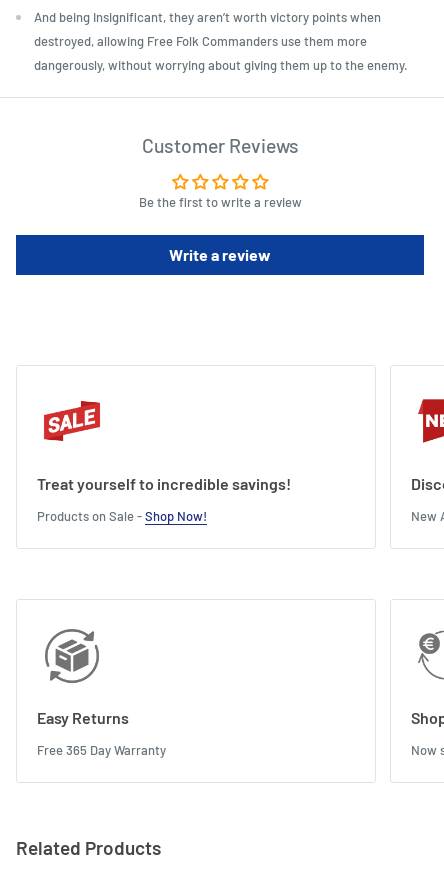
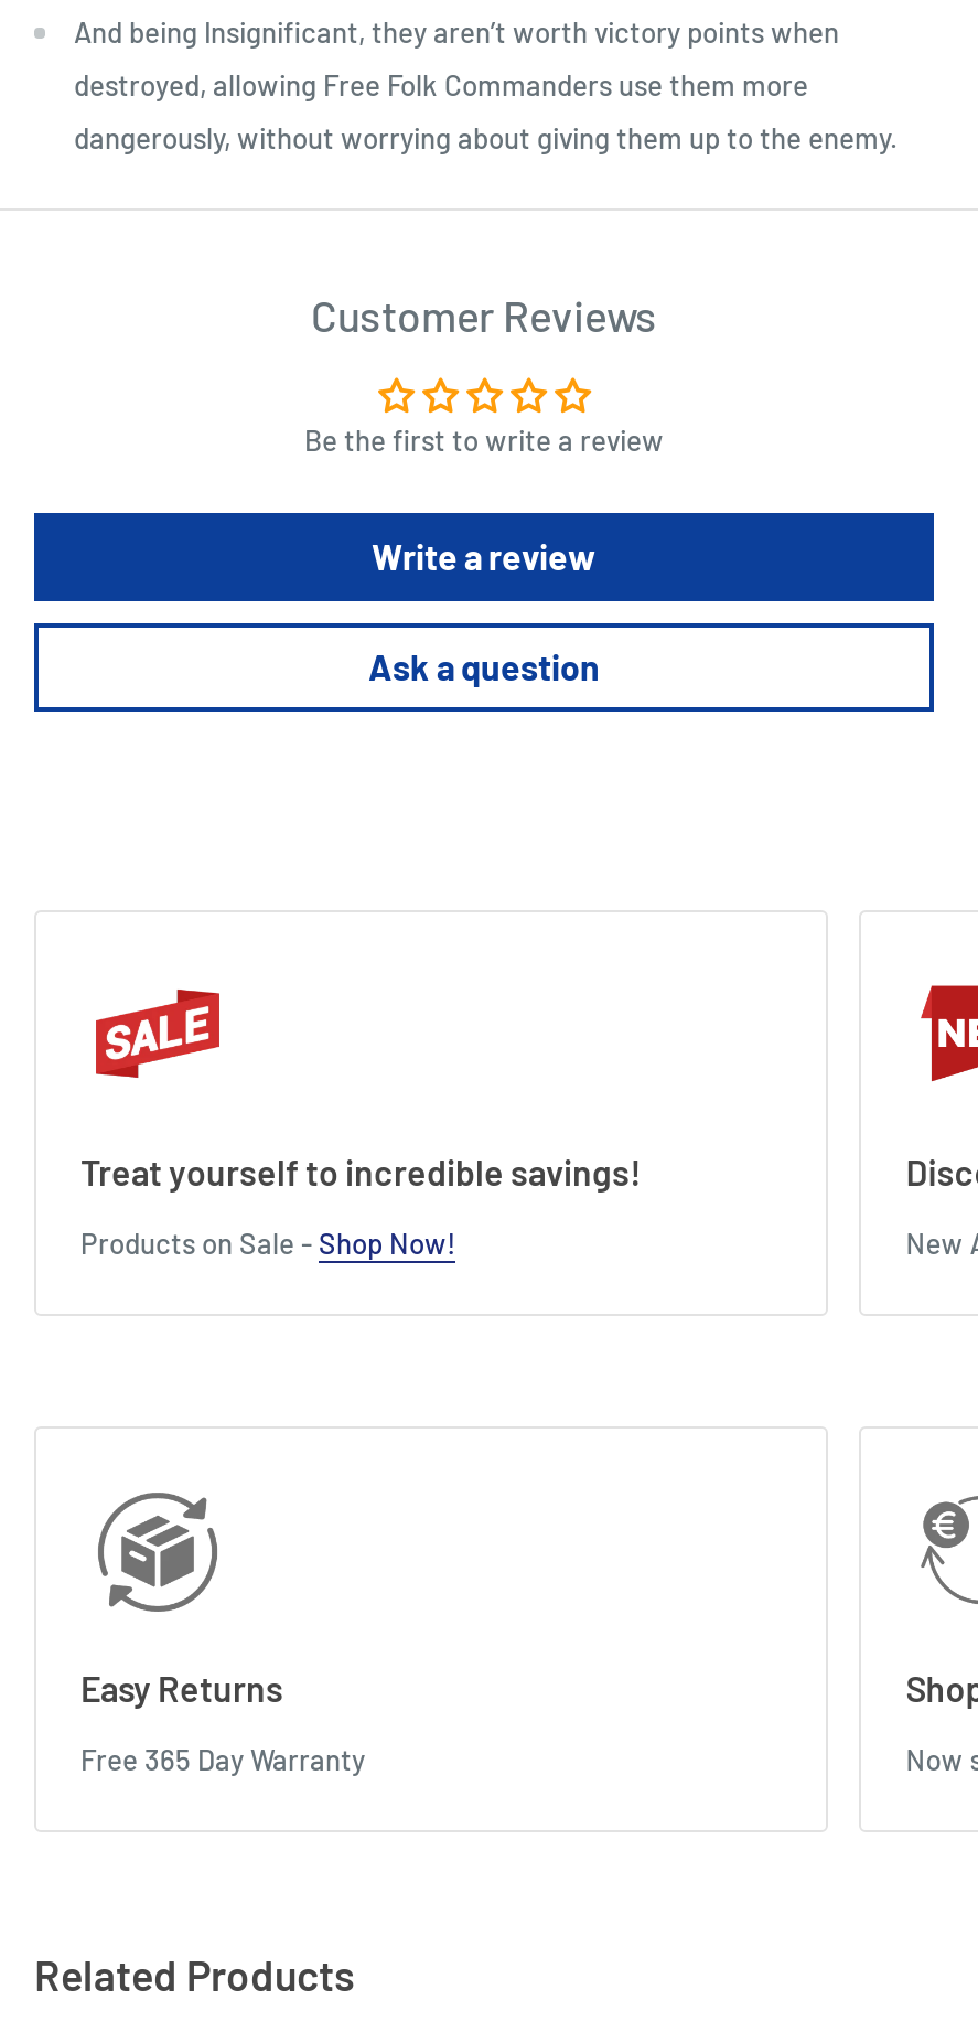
none -> [368,644,600,686] Ask a question

